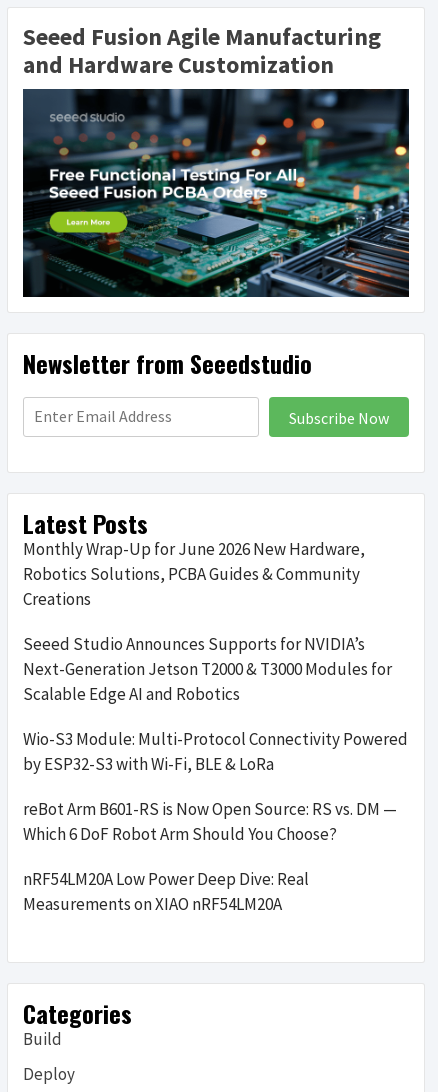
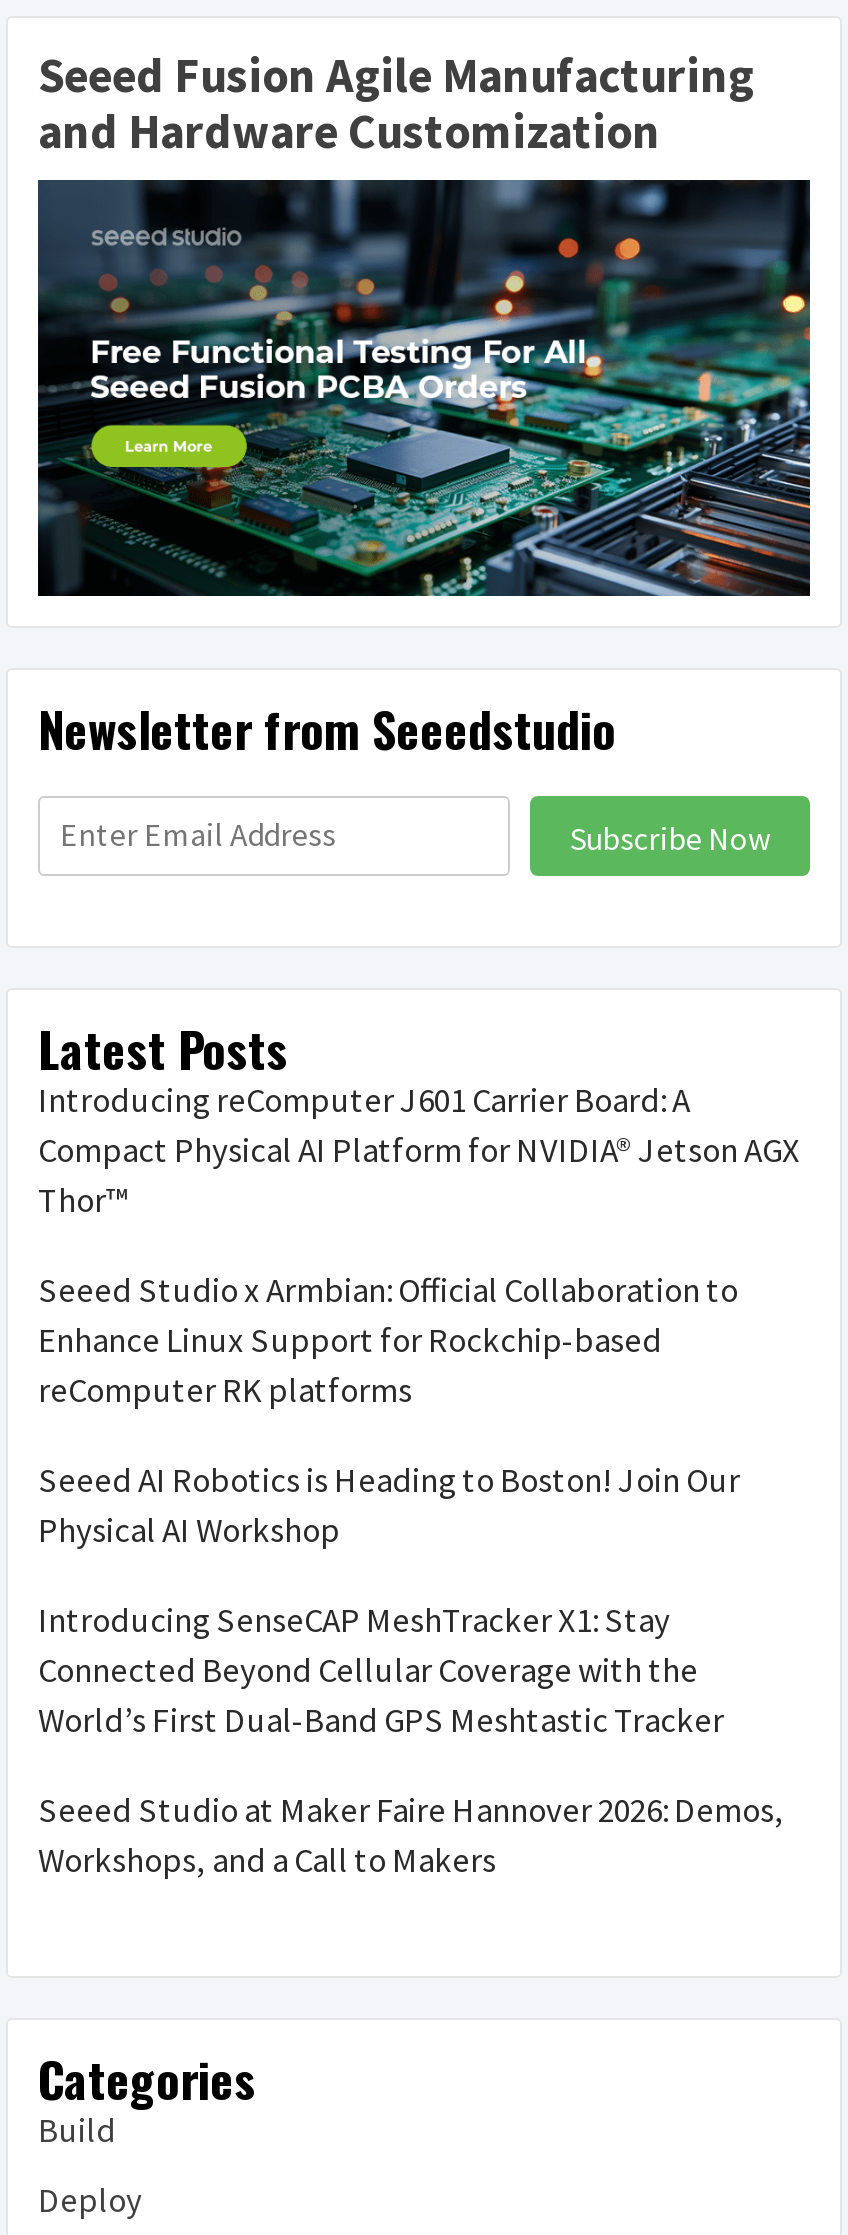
[23,538,365,610] Monthly Wrap-Up for June 2026 New Hardware, | Robotics Solutions, PCBA Guides & Community | Creations -> [38,1078,800,1222] Introducing reComputer J601 Carrier Board: A | Compact Physical AI Platform for NVIDIA® Jetson AGX | Thor™
[23,633,392,705] Seeed Studio Announces Supports for NVIDIA’s | Next-Generation Jetson T2000 & T3000 Modules for | Scalable Edge AI and Robotics -> [38,1268,738,1412] Seeed Studio x Armbian: Official Collaboration to | Enhance Linux Support for Rockchip-based | reComputer RK platforms
[23,728,408,775] Wio-S3 Module: Multi-Protocol Connectivity Powered | by ESP32-S3 with Wi-Fi, BLE & LoRa -> [38,1458,740,1552] Seeed AI Robotics is Heading to Boston! Join Our | Physical AI Workshop
[23,798,397,845] reBot Arm B601-RS is Now Open Source: RS vs. DM — | Which 6 DoF Robot Arm Should You Choose? -> [38,1598,724,1742] Introducing SenseCAP MeshTracker X1: Stay | Connected Beyond Cellular Coverage with the | World’s First Dual-Band GPS Meshtastic Tracker
[23,868,309,915] nRF54LM20A Low Power Deep Dive: Real | Measurements on XIAO nRF54LM20A -> [38,1788,784,1882] Seeed Studio at Maker Faire Hannover 2026: Demos, | Workshops, and a Call to Makers

